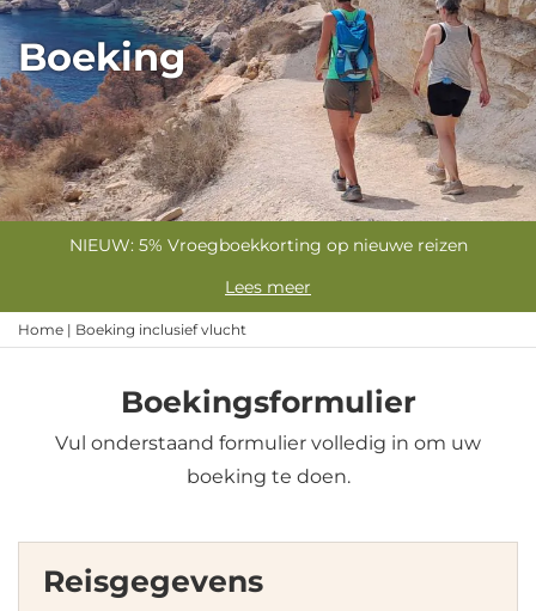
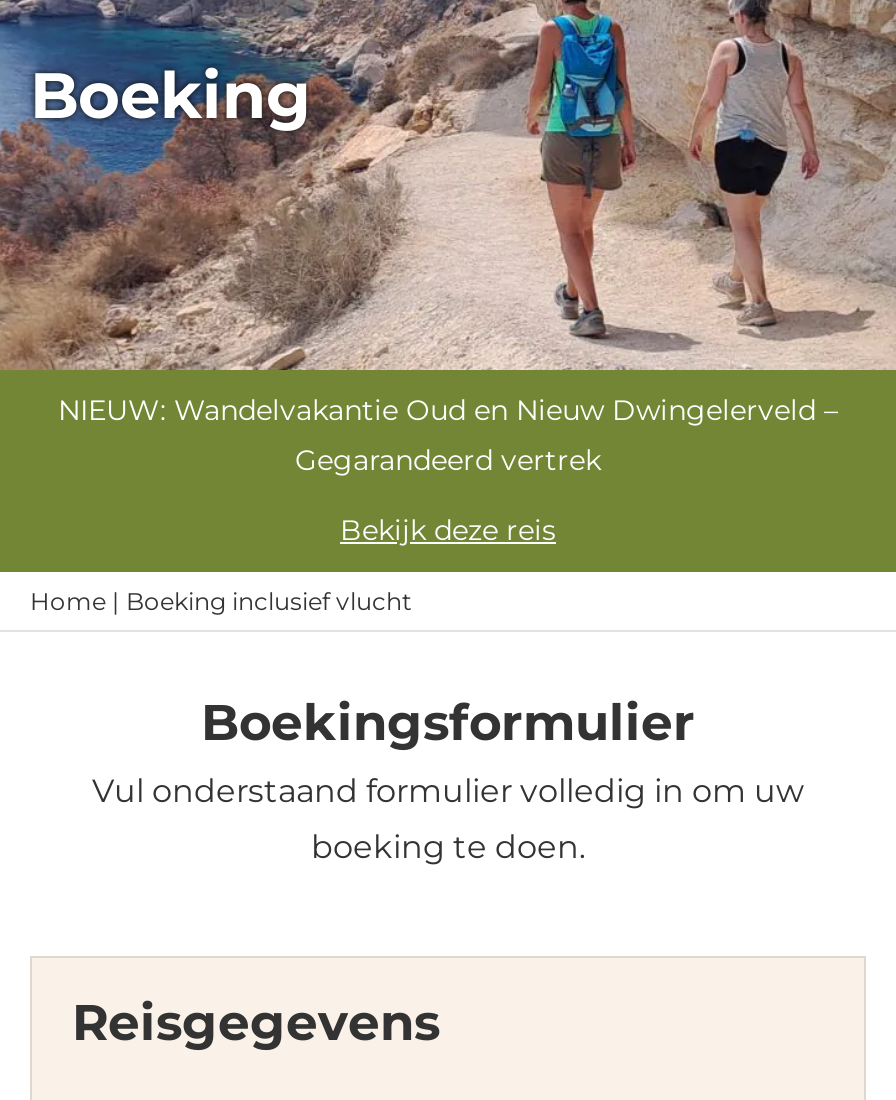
[69,234,467,256] NIEUW: 5% Vroegboekkorting op nieuwe reizen -> [58,392,838,478] NIEUW: Wandelvakantie Oud en Nieuw Dwingelerveld – | Gegarandeerd vertrek
[225,276,311,298] Lees meer -> [340,512,556,548] Bekijk deze reis

